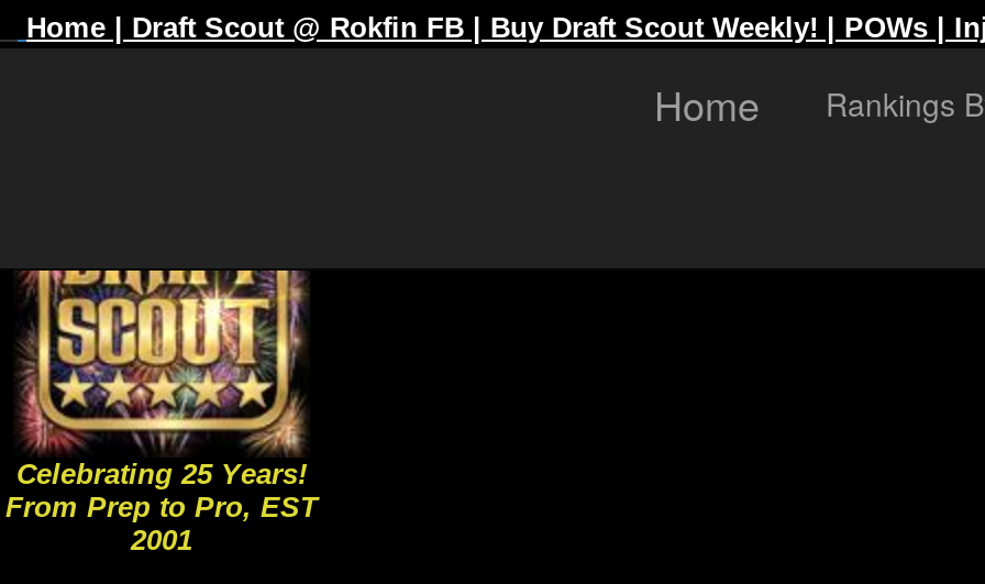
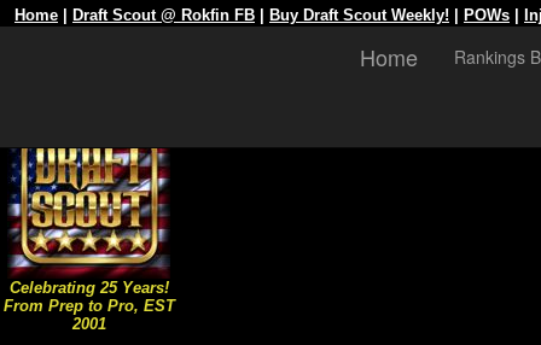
[20,268,308,453] [image] -> [8,148,168,276] [image]

